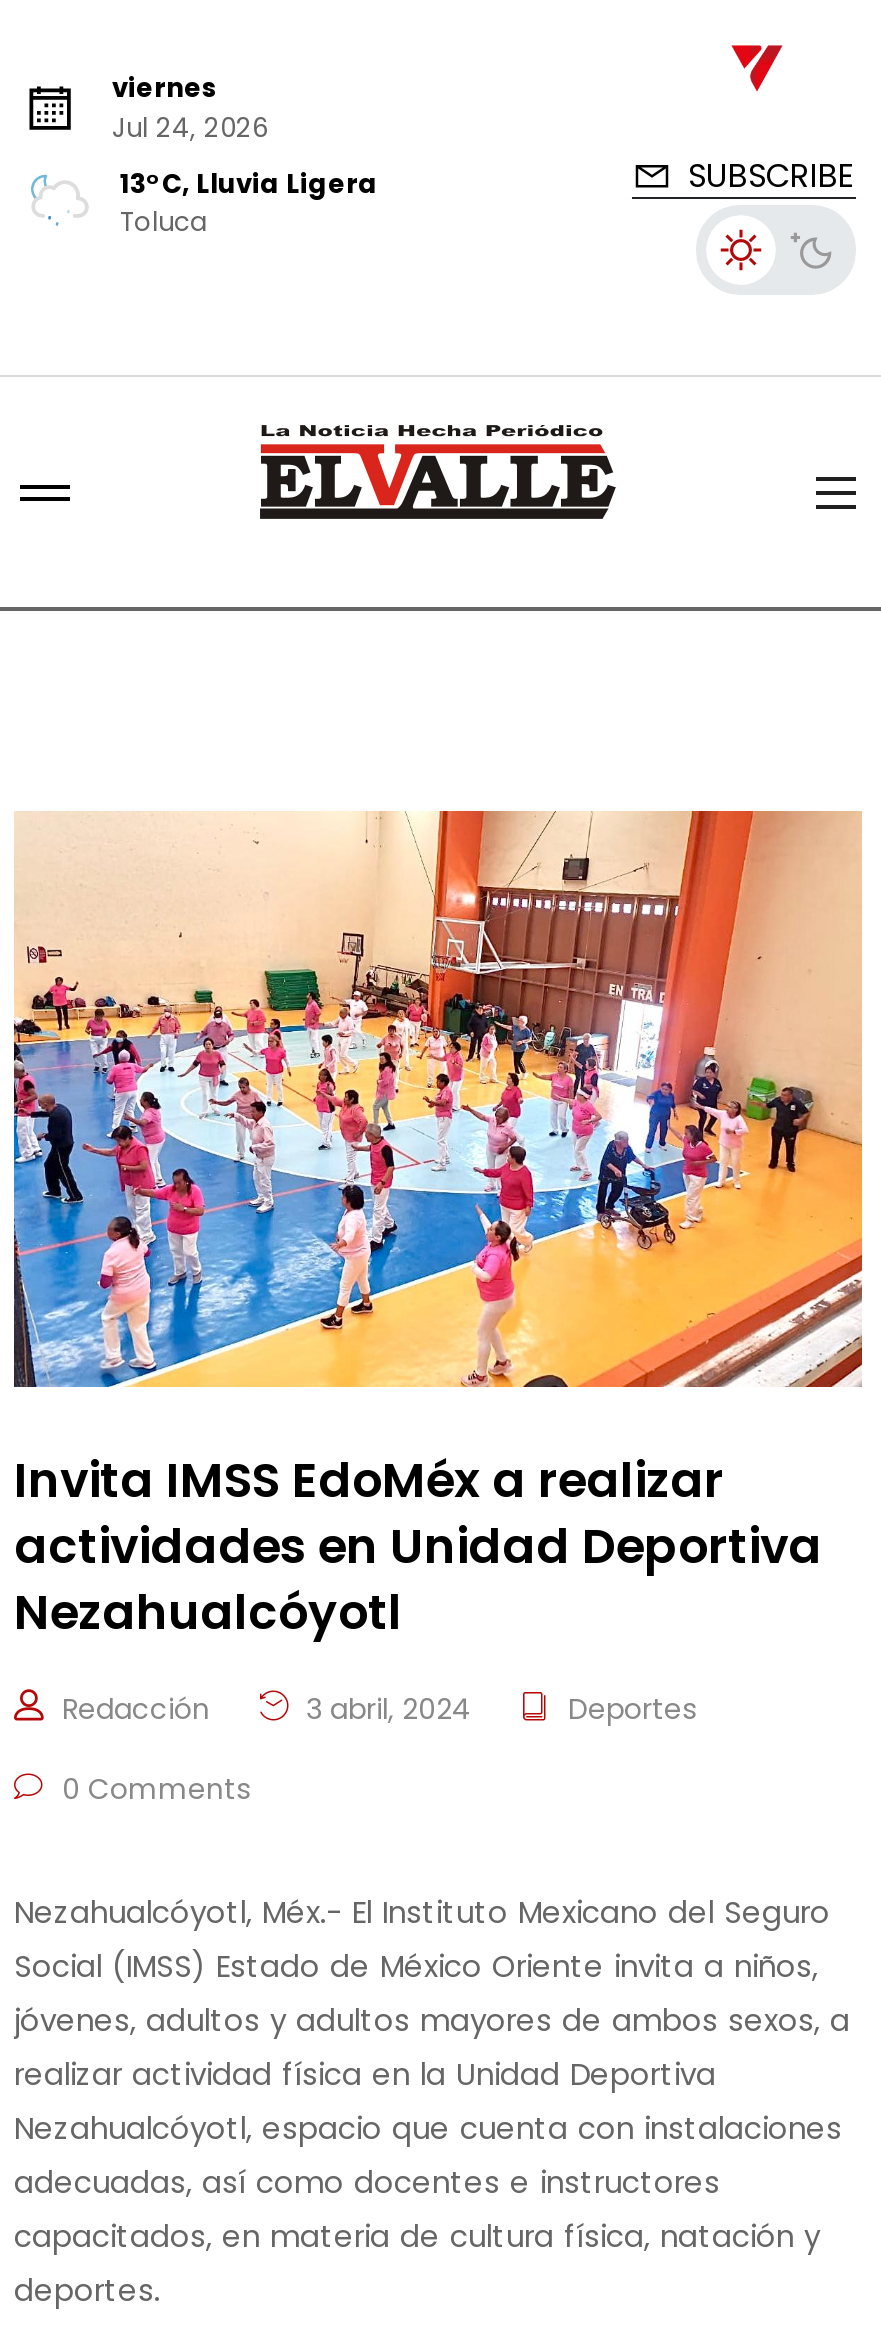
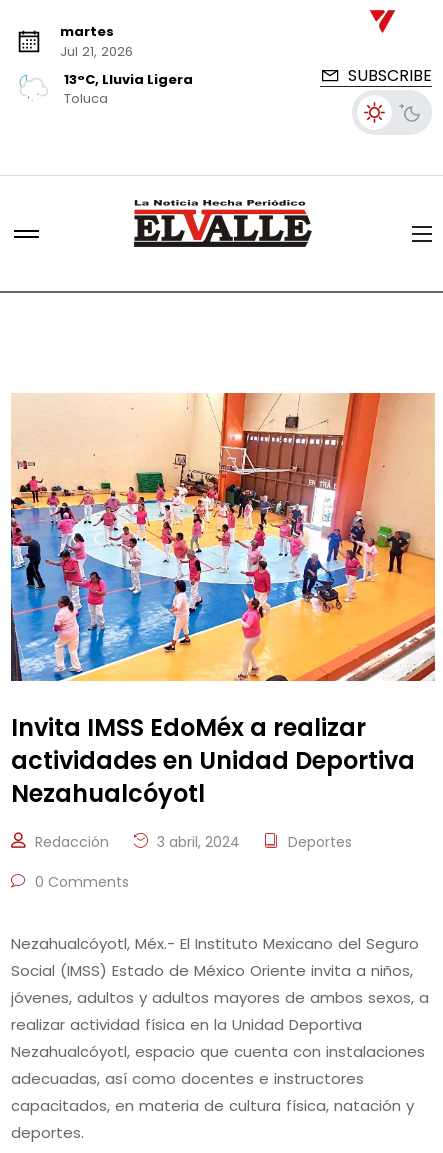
[112,68,268,146] viernes | Jul 24, 2026 -> [60,22,133,61] martes | Jul 21, 2026

